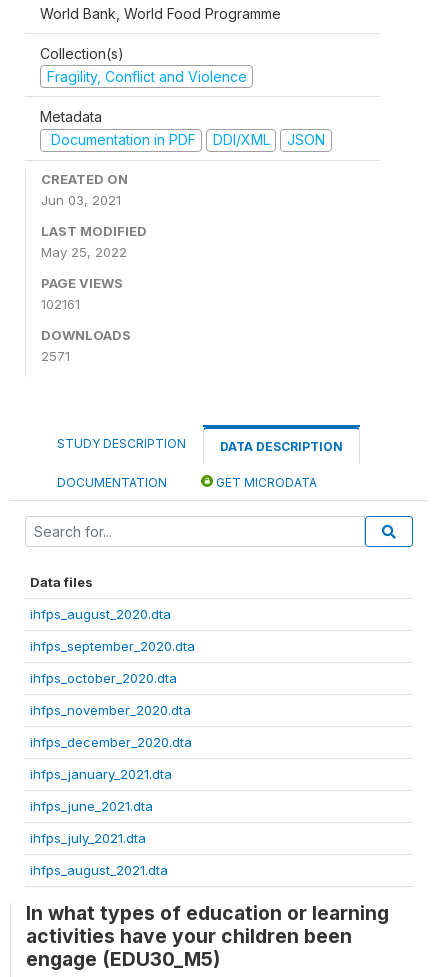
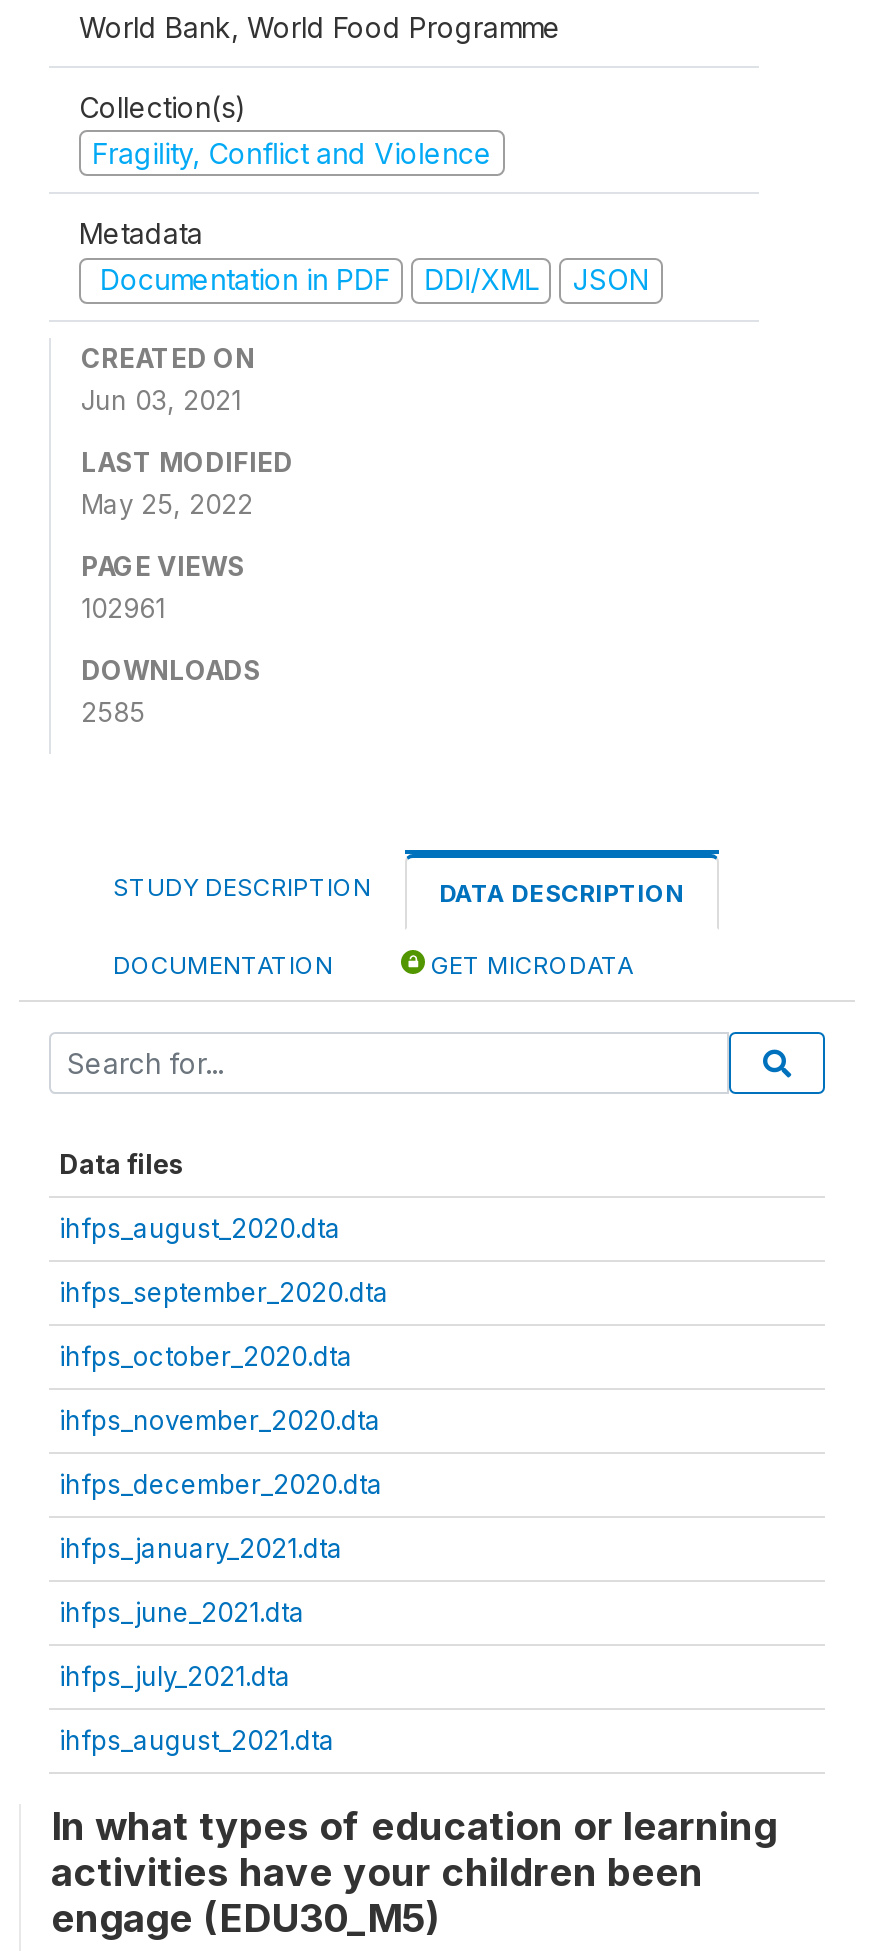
[41,296,80,312] 102161 -> [81,591,165,623] 102961
[41,348,70,364] 2571 -> [81,695,145,727] 2585

